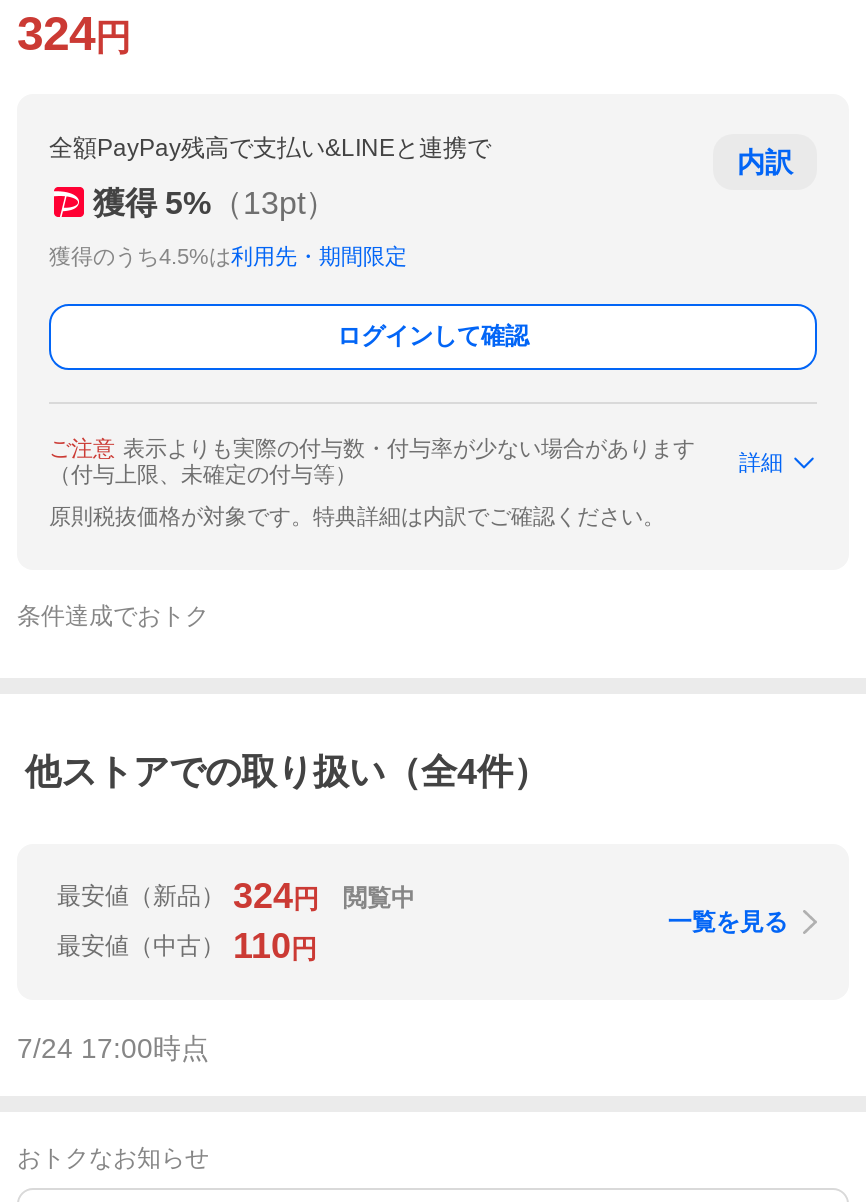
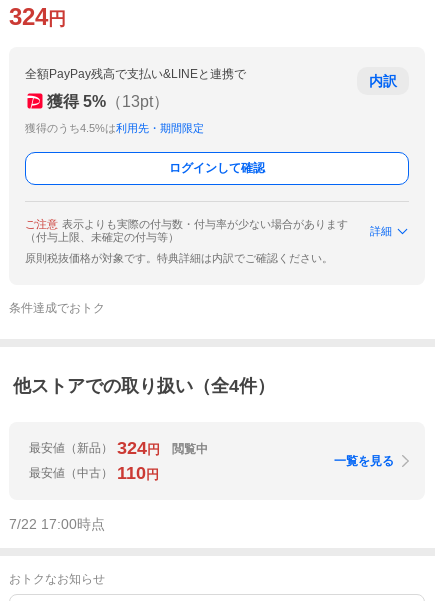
[17,1032,209,1064] 7/24 17:00時点 -> [9,516,105,532] 7/22 17:00時点

